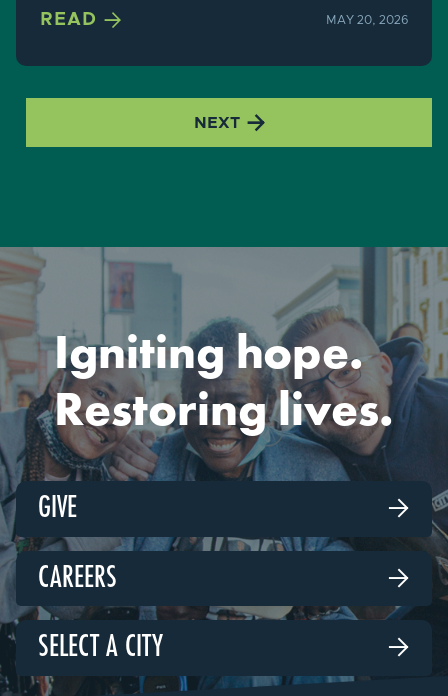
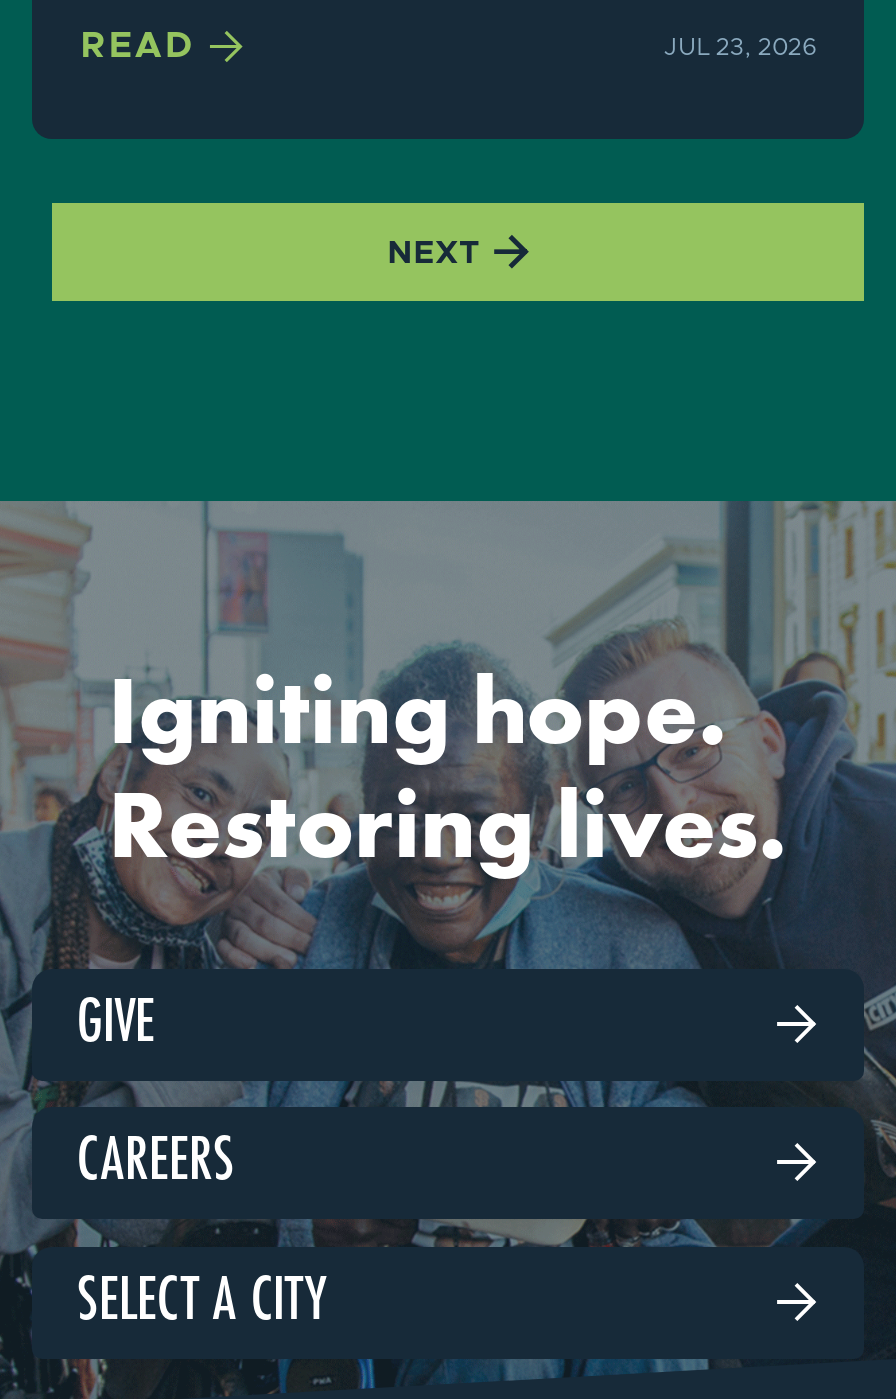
[326,14,408,26] MAY 20, 2026 -> [664,35,816,59] JUL 23, 2026

